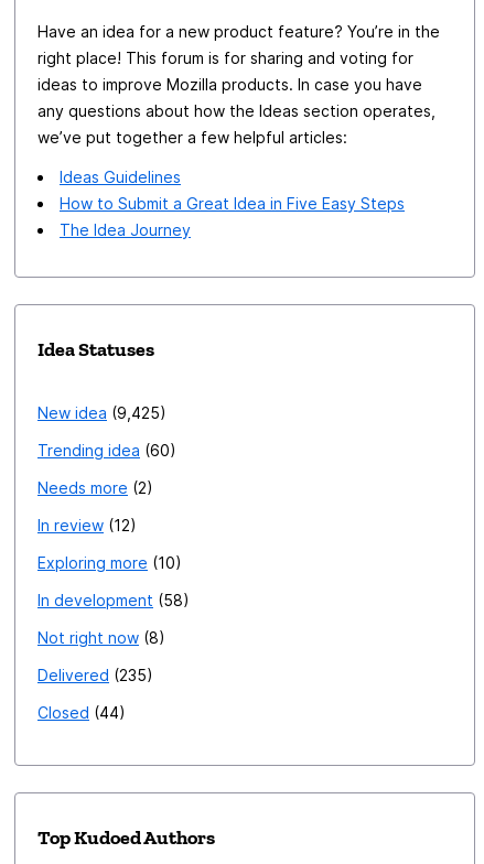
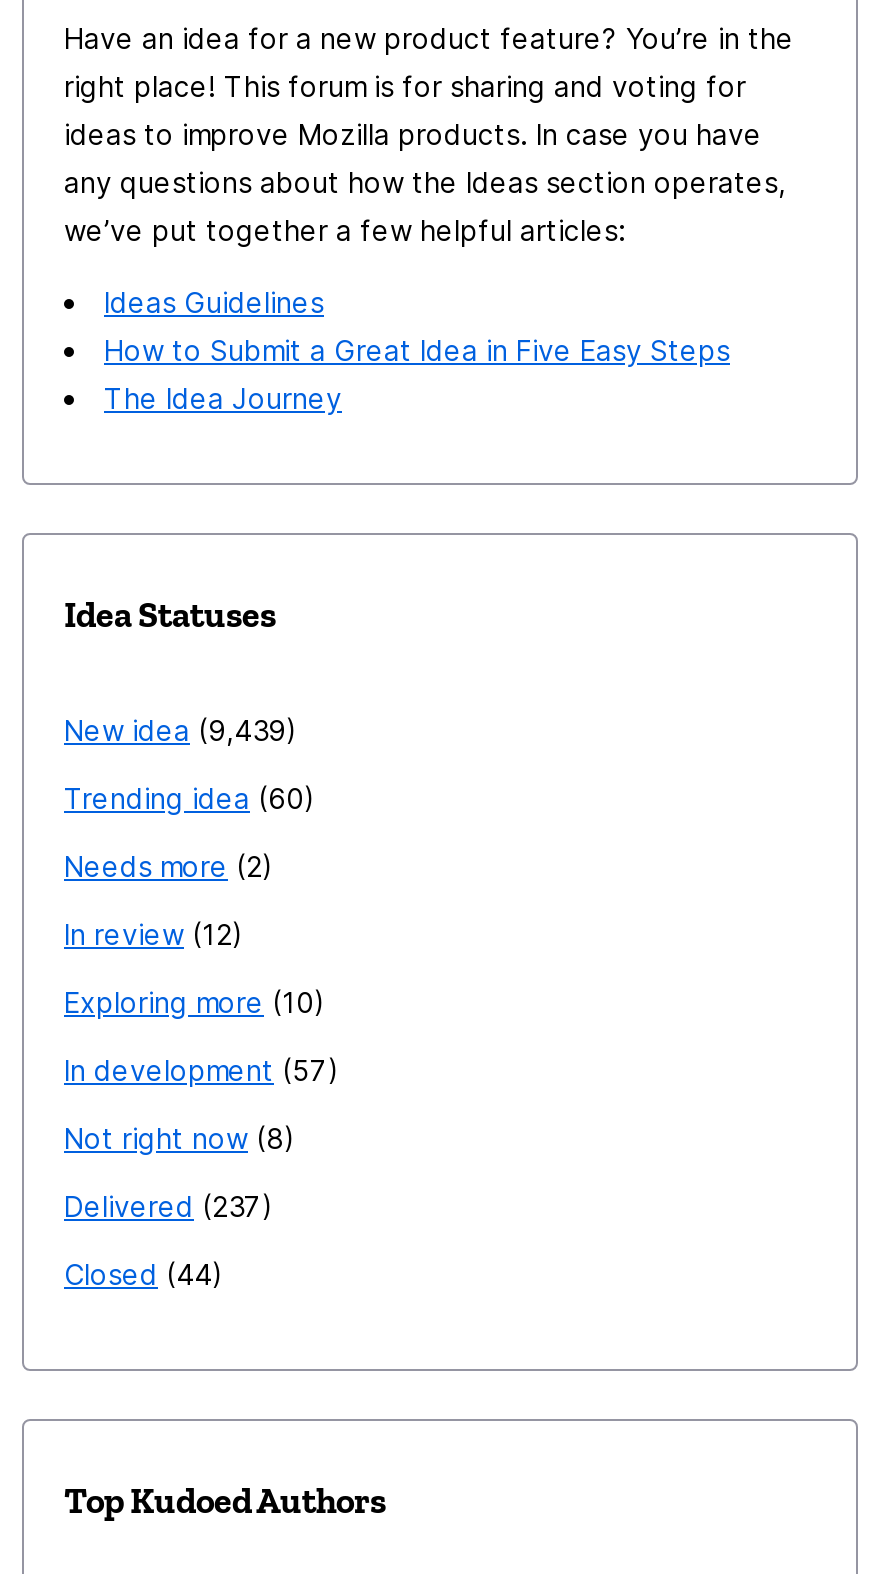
[37,403,160,422] New idea 9,425 -> [64,713,286,747] New idea 9,439
[37,591,183,609] In development 58 -> [64,1053,328,1087] In development 57
[37,666,147,684] Delivered 235 -> [64,1189,262,1223] Delivered 237

